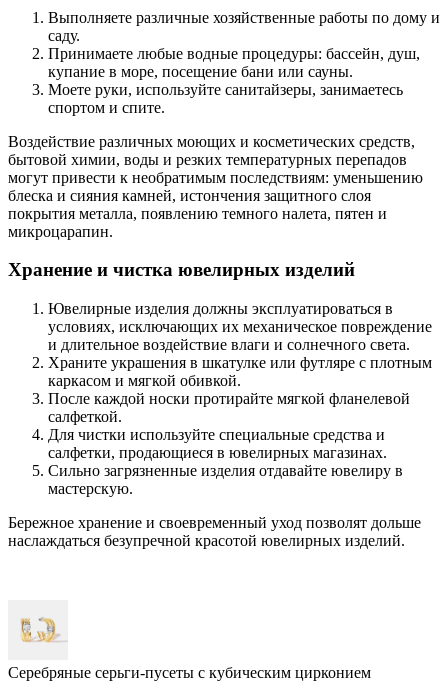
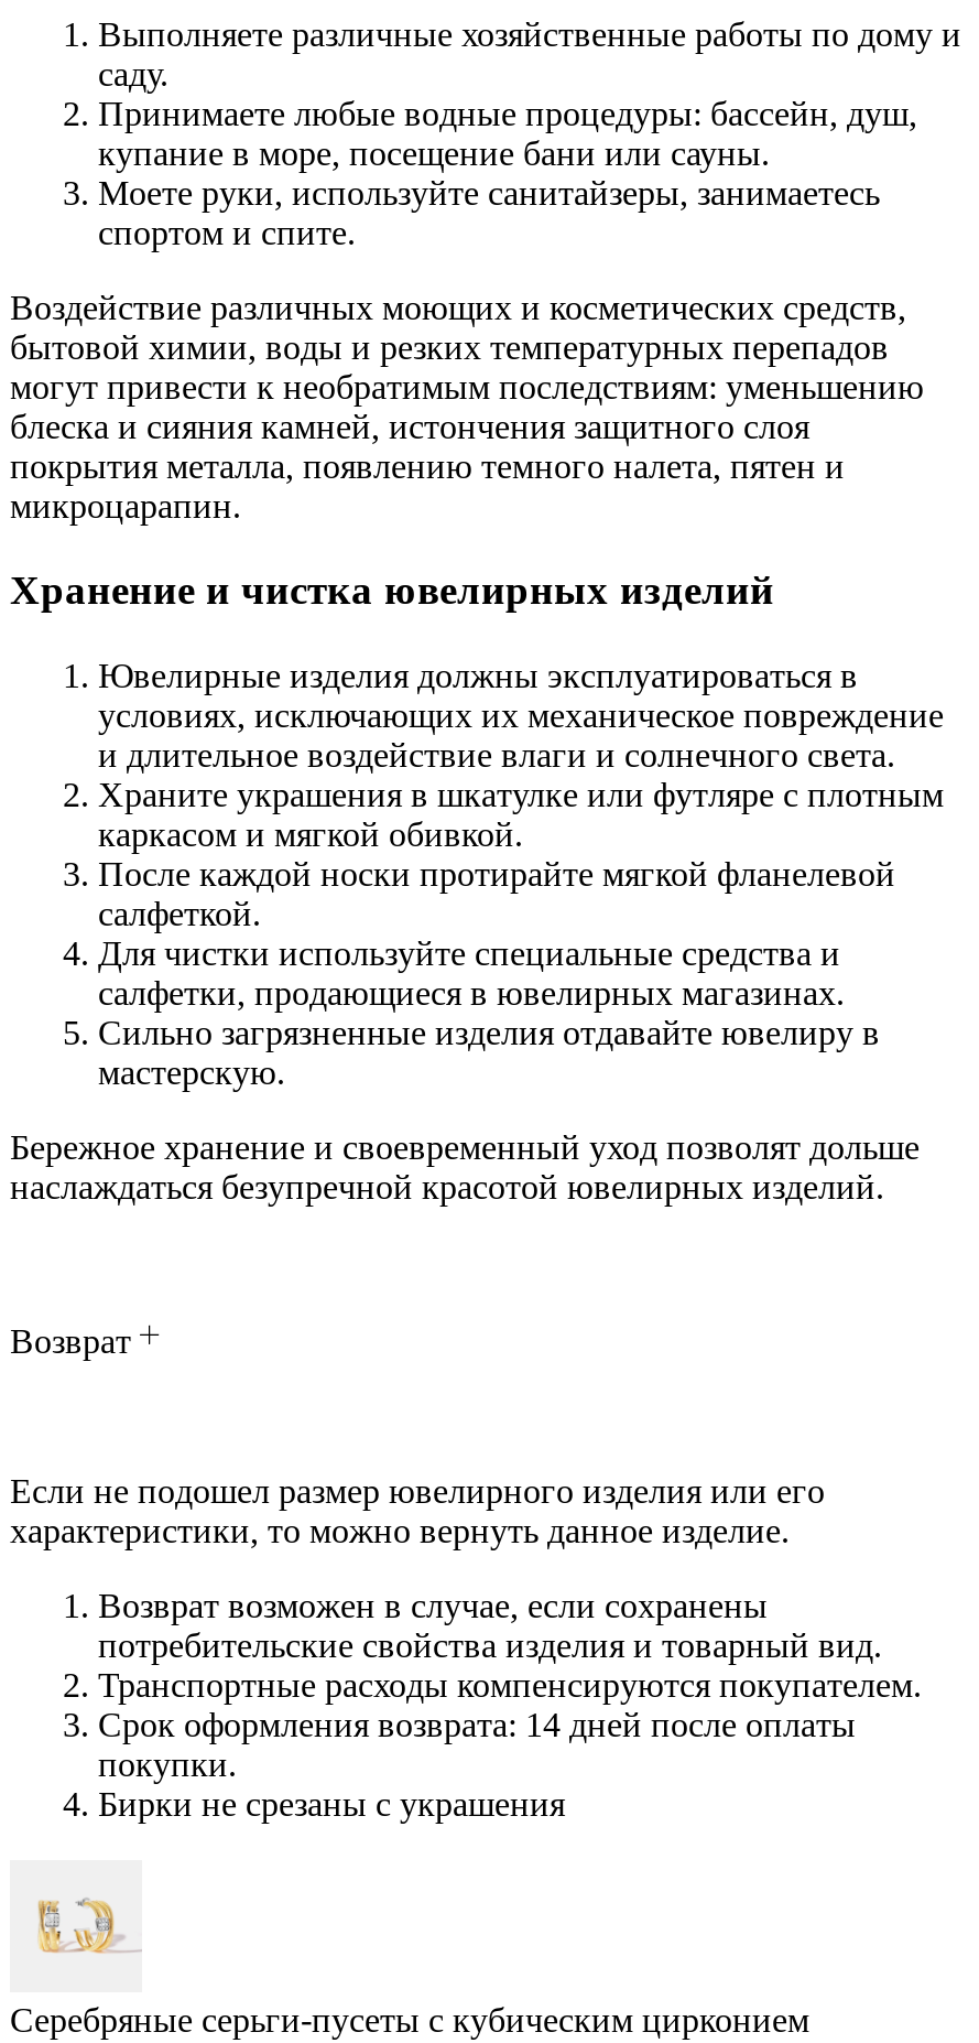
none -> [10,1322,131,1360] Возврат
none -> [10,1472,922,1823] Если не подошел размер ювелирного изделия или его | характеристики, то можно вернуть данное изделие. | Возврат возможен в случае, если сохранены | потребительские свойства изделия и товарный вид. | Транспортные расходы компенсируются покупателем. | Срок оформления возврата: 14 дней после оплаты | покупки. | Бирки не срезаны с украшения

